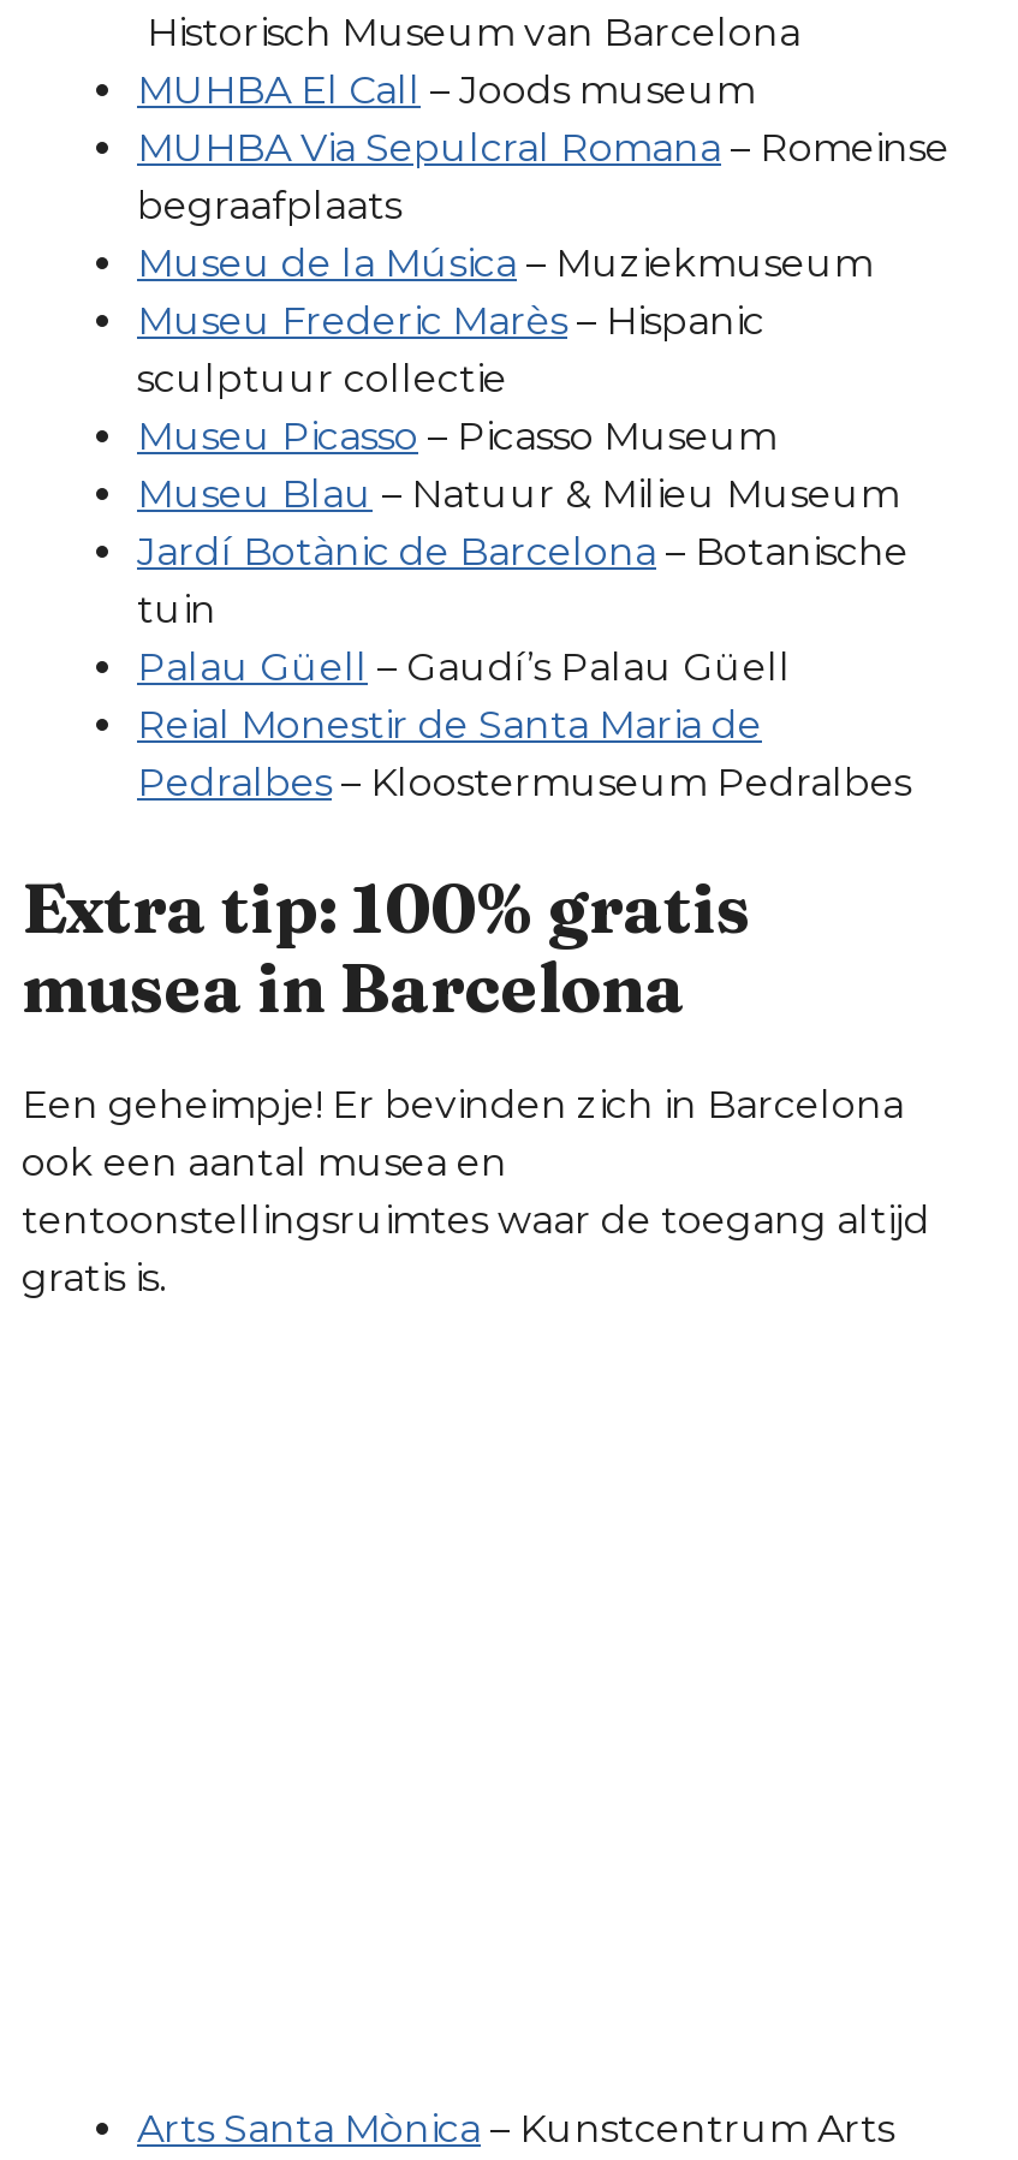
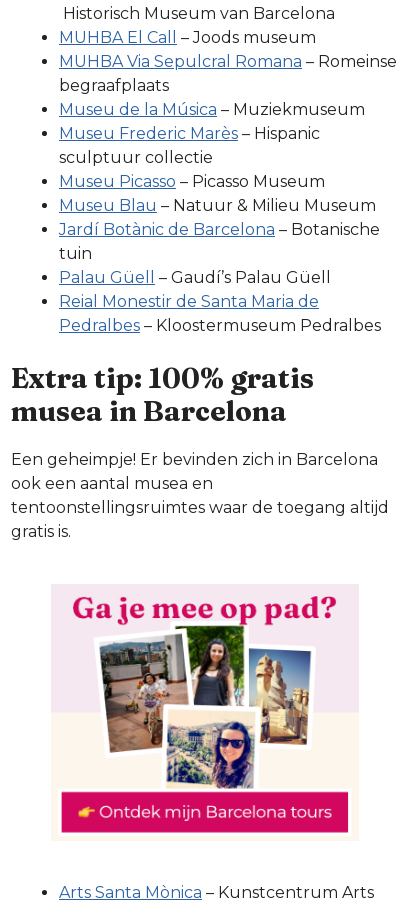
none -> [60,594,349,834] [image]

